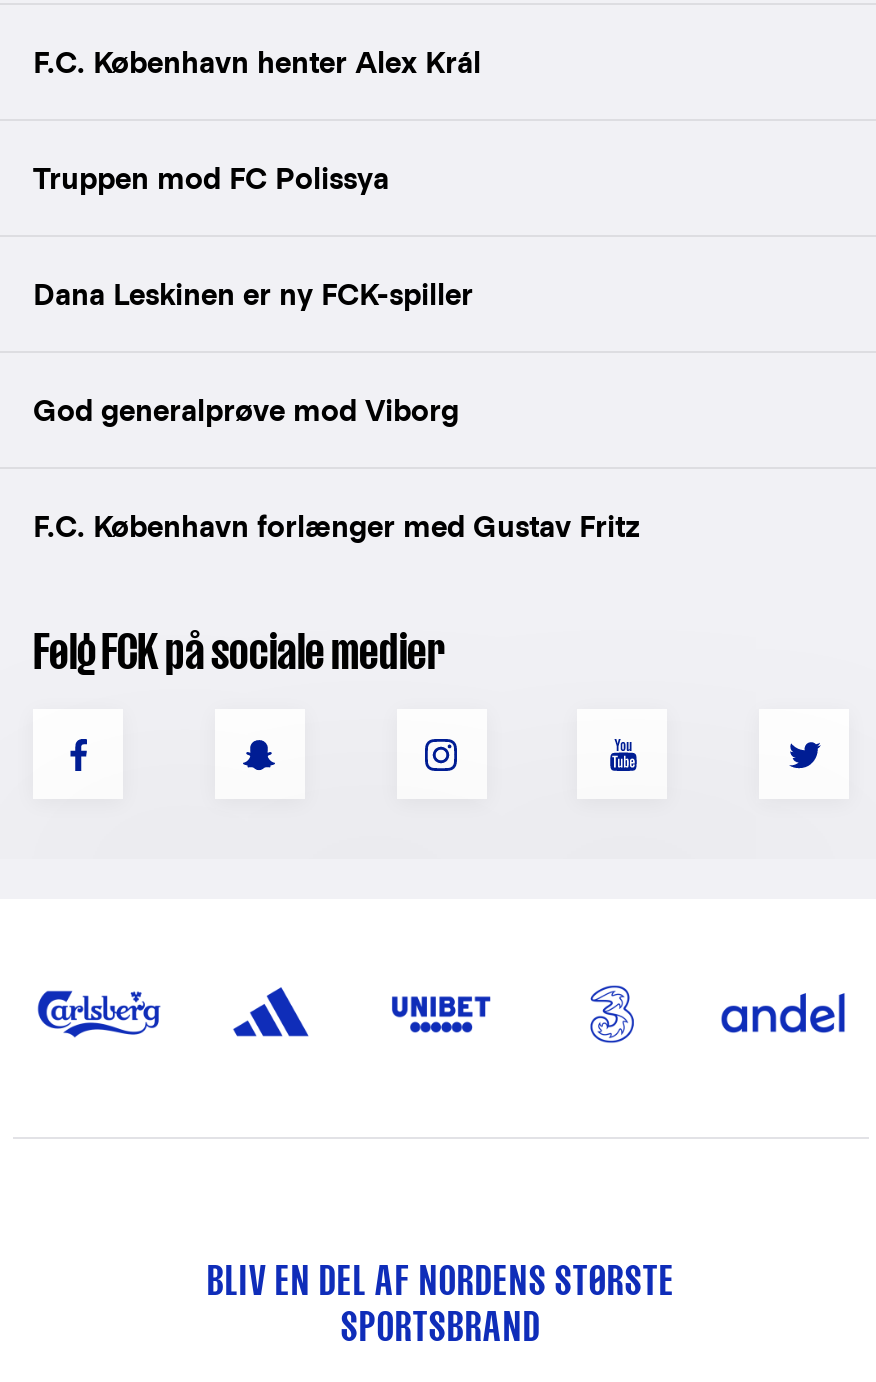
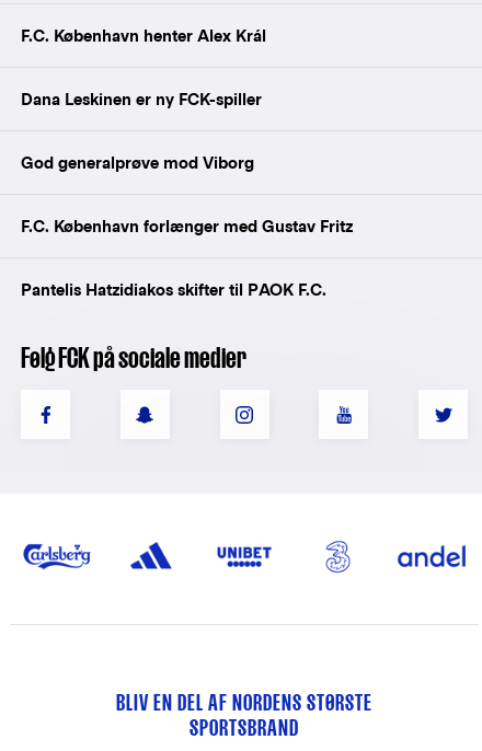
[33,162,389,196] Truppen mod FC Polissya -> none
moved [33,278,639,544] -> [21,90,353,236]: Dana Leskinen er ny FCK-spiller | God generalprøve mod Viborg | F.C. København forlænger med Gustav Fritz
none -> [21,281,326,299] Pantelis Hatzidiakos skifter til PAOK F.C.

